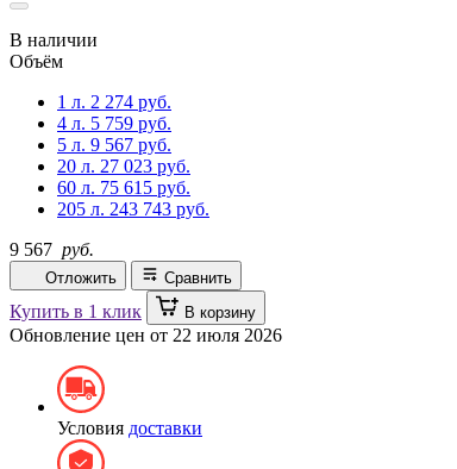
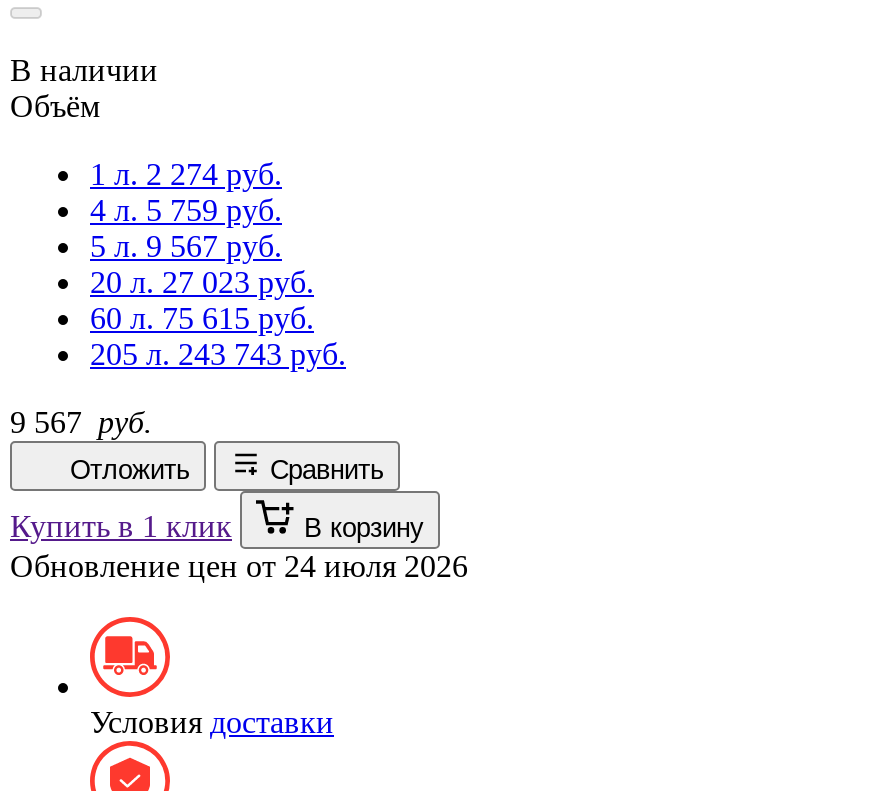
[10,325,282,345] Обновление цен от22 июля 2026 -> [10,549,468,583] Обновление цен от24 июля 2026

